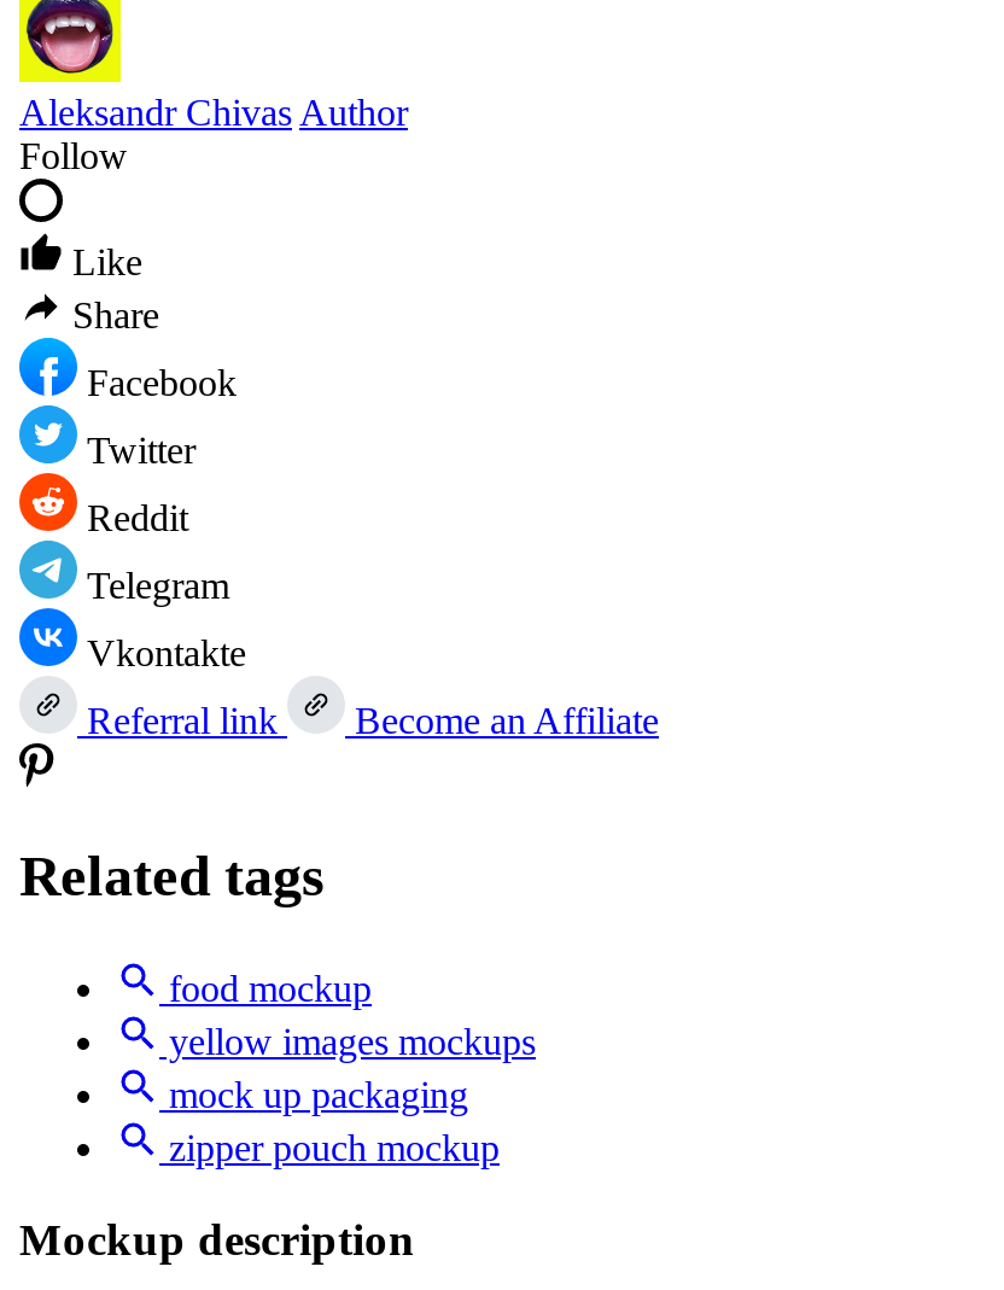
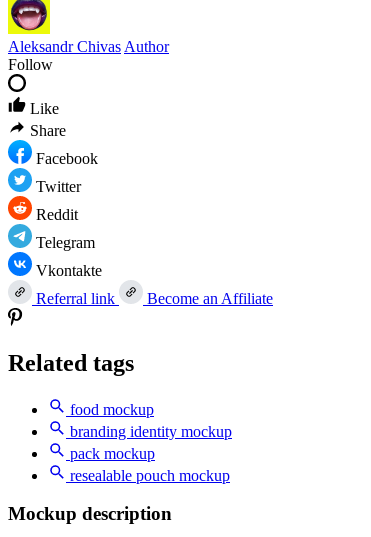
[159,1020,536,1167] yellow images mockups | mock up packaging | zipper pouch mockup -> [66,423,232,484] branding identity mockup | pack mockup | resealable pouch mockup

